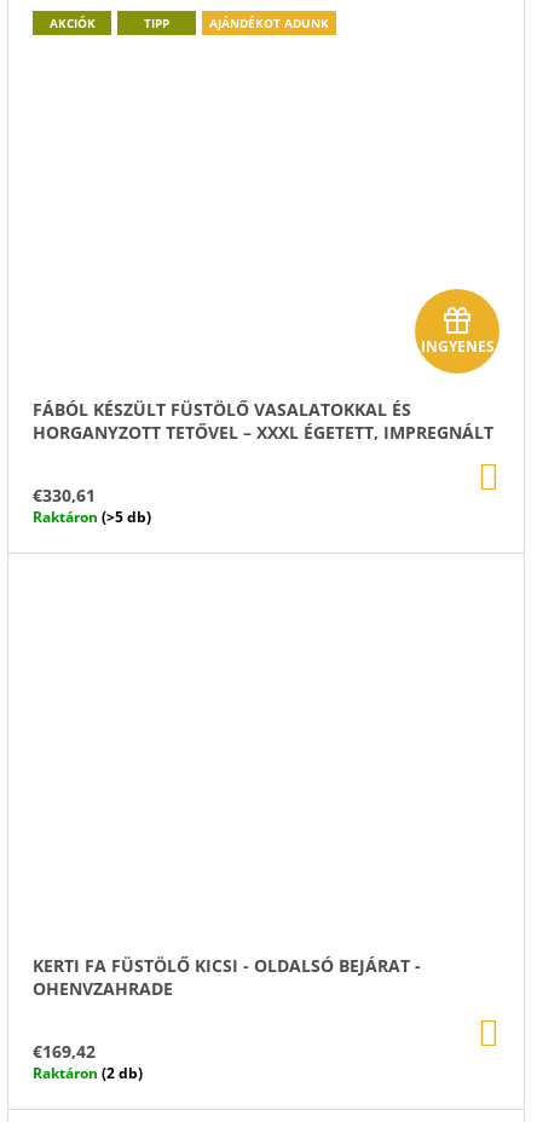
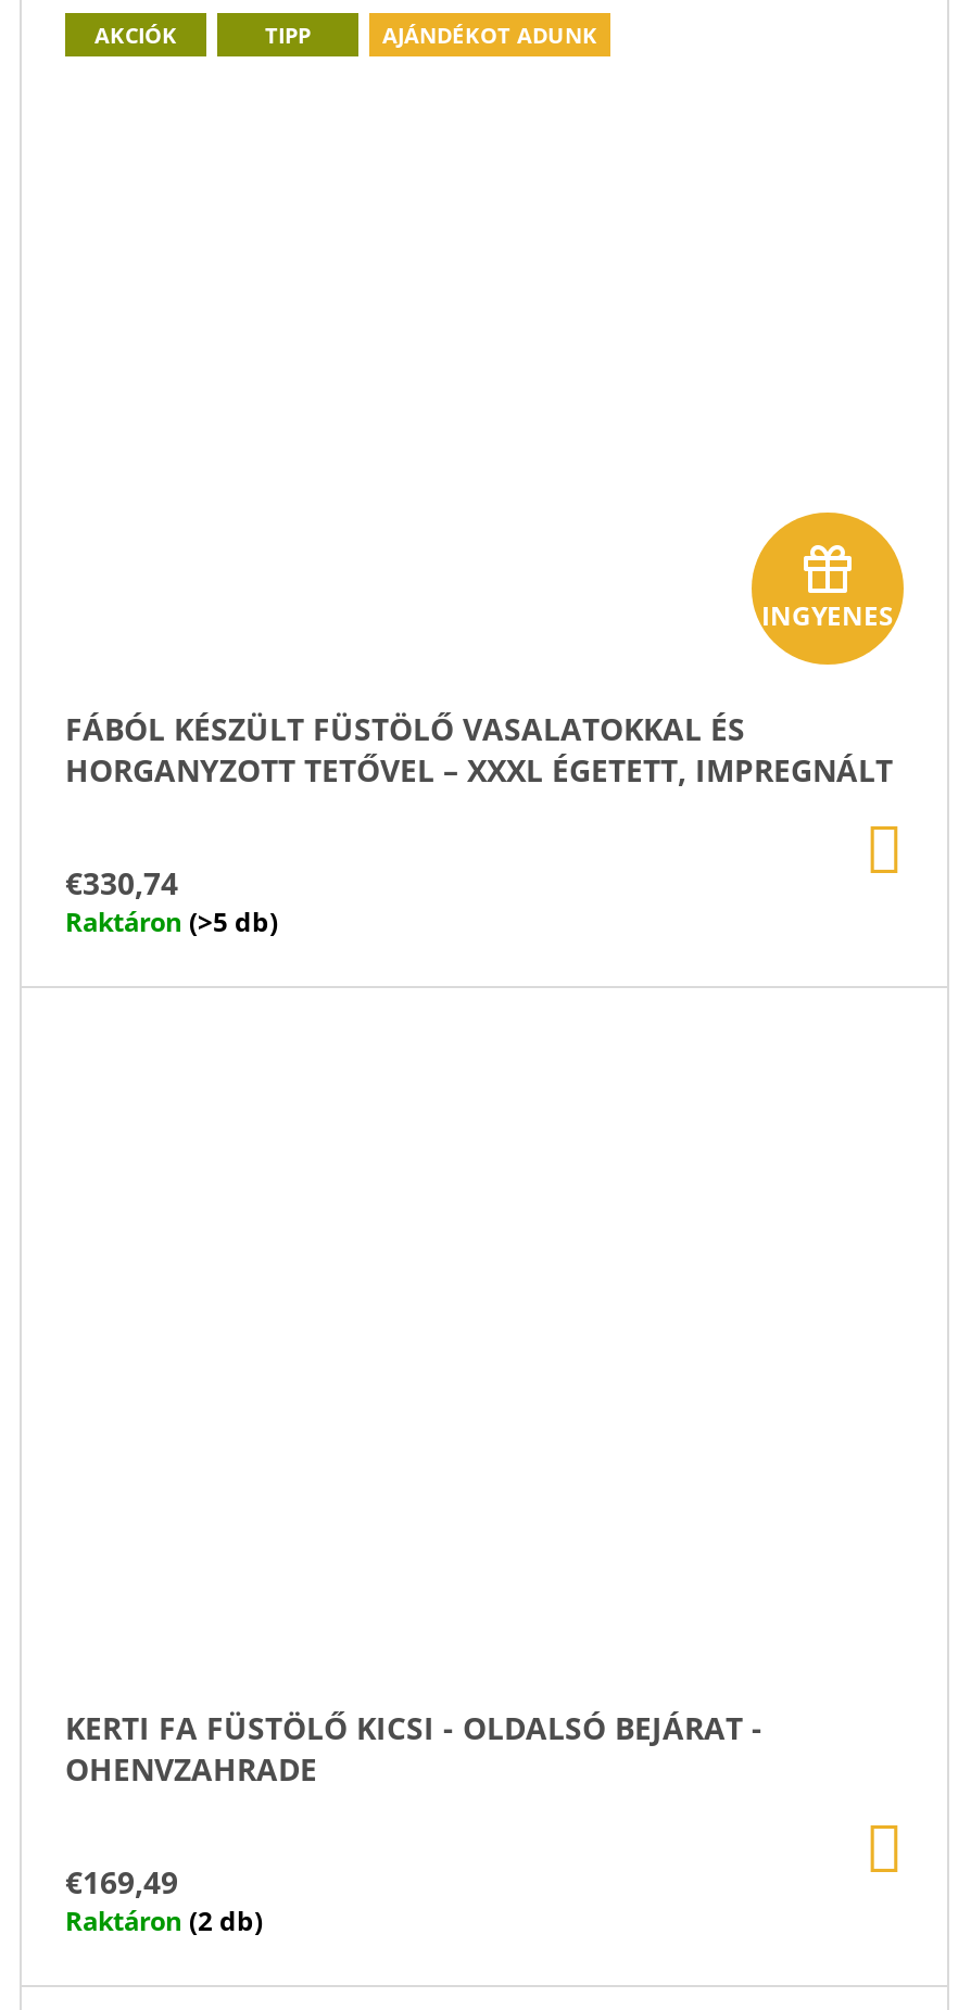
[33,484,96,507] €330,61 -> [65,863,178,904] €330,74
[33,1039,96,1062] €169,42 -> [65,1860,178,1902] €169,49

